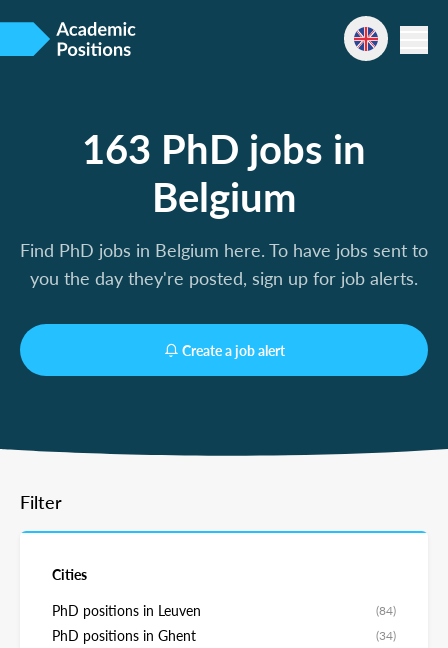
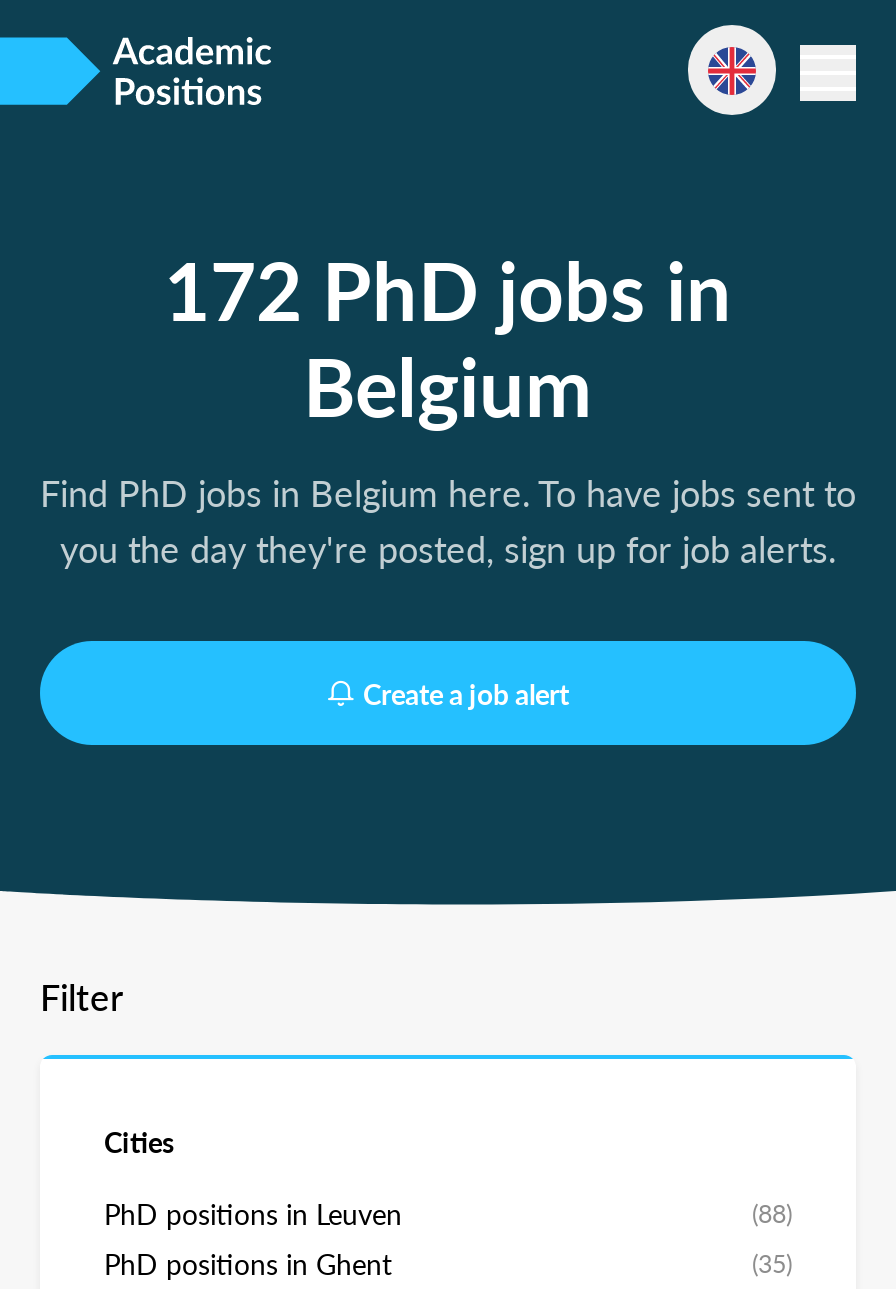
[82,119,366,176] 163 PhD jobs in -> [164,231,732,345] 172 PhD jobs in
[376,601,396,619] (84) -> [752,1195,792,1231] (88)
[376,626,396,644] (34) -> [752,1245,792,1281] (35)

